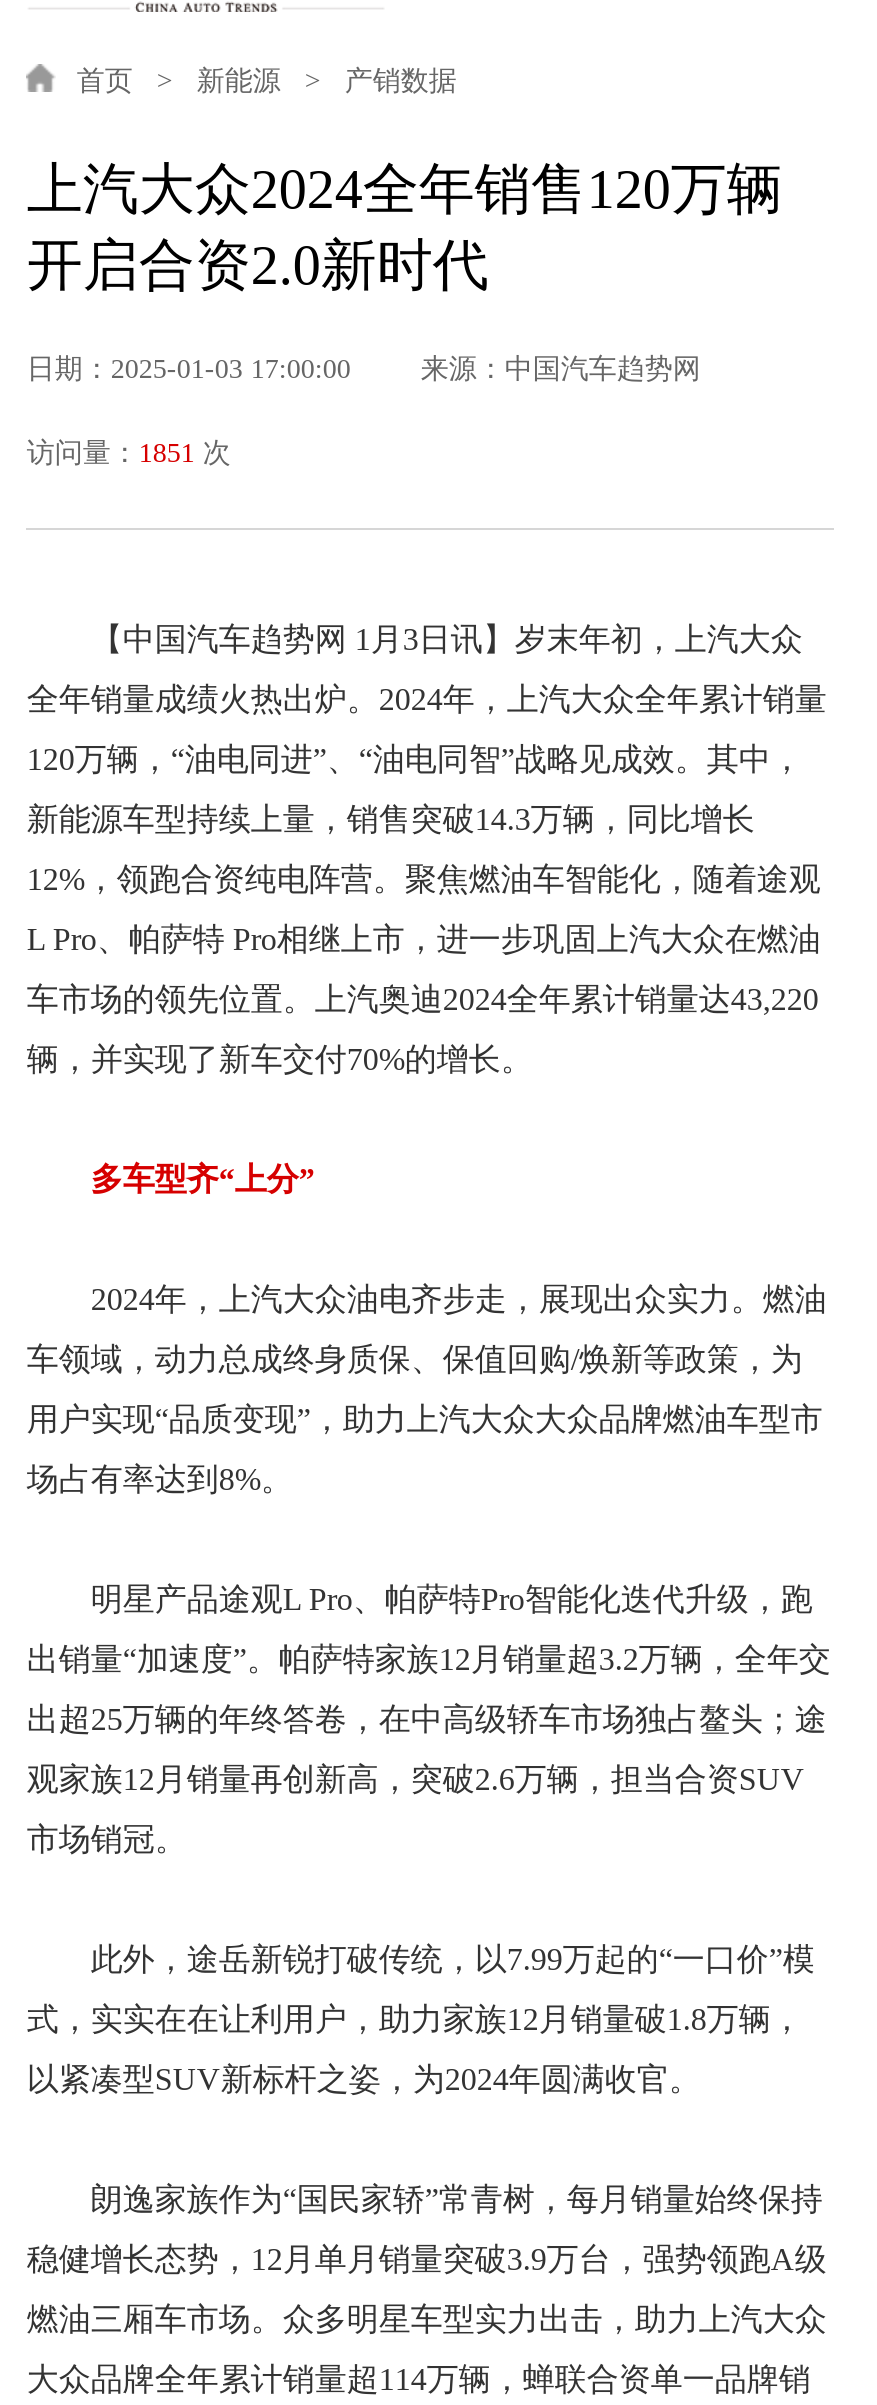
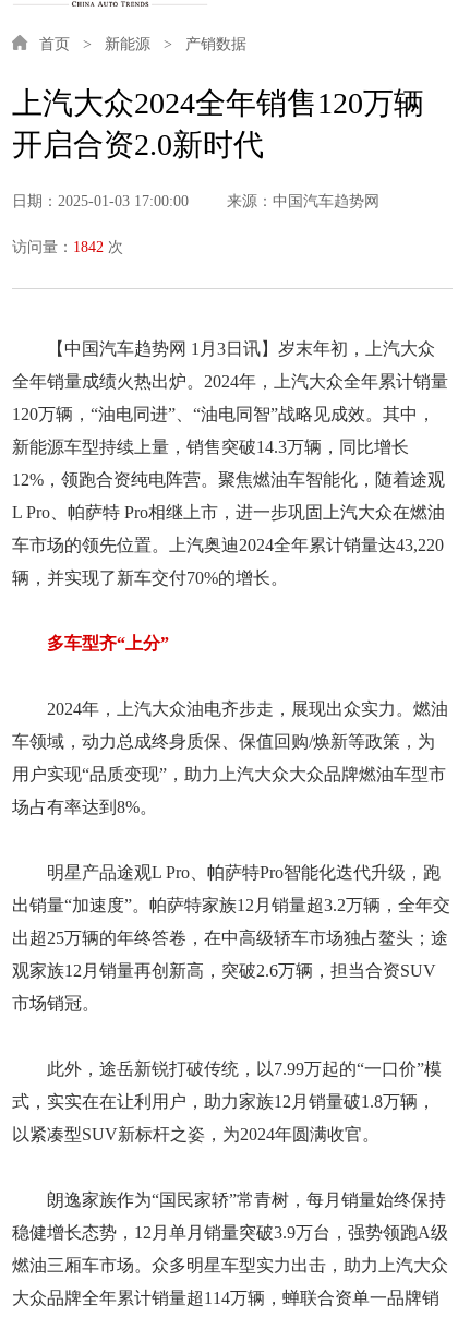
[27,438,231,468] 访问量：1851次 -> [12,239,124,255] 访问量：1842次

